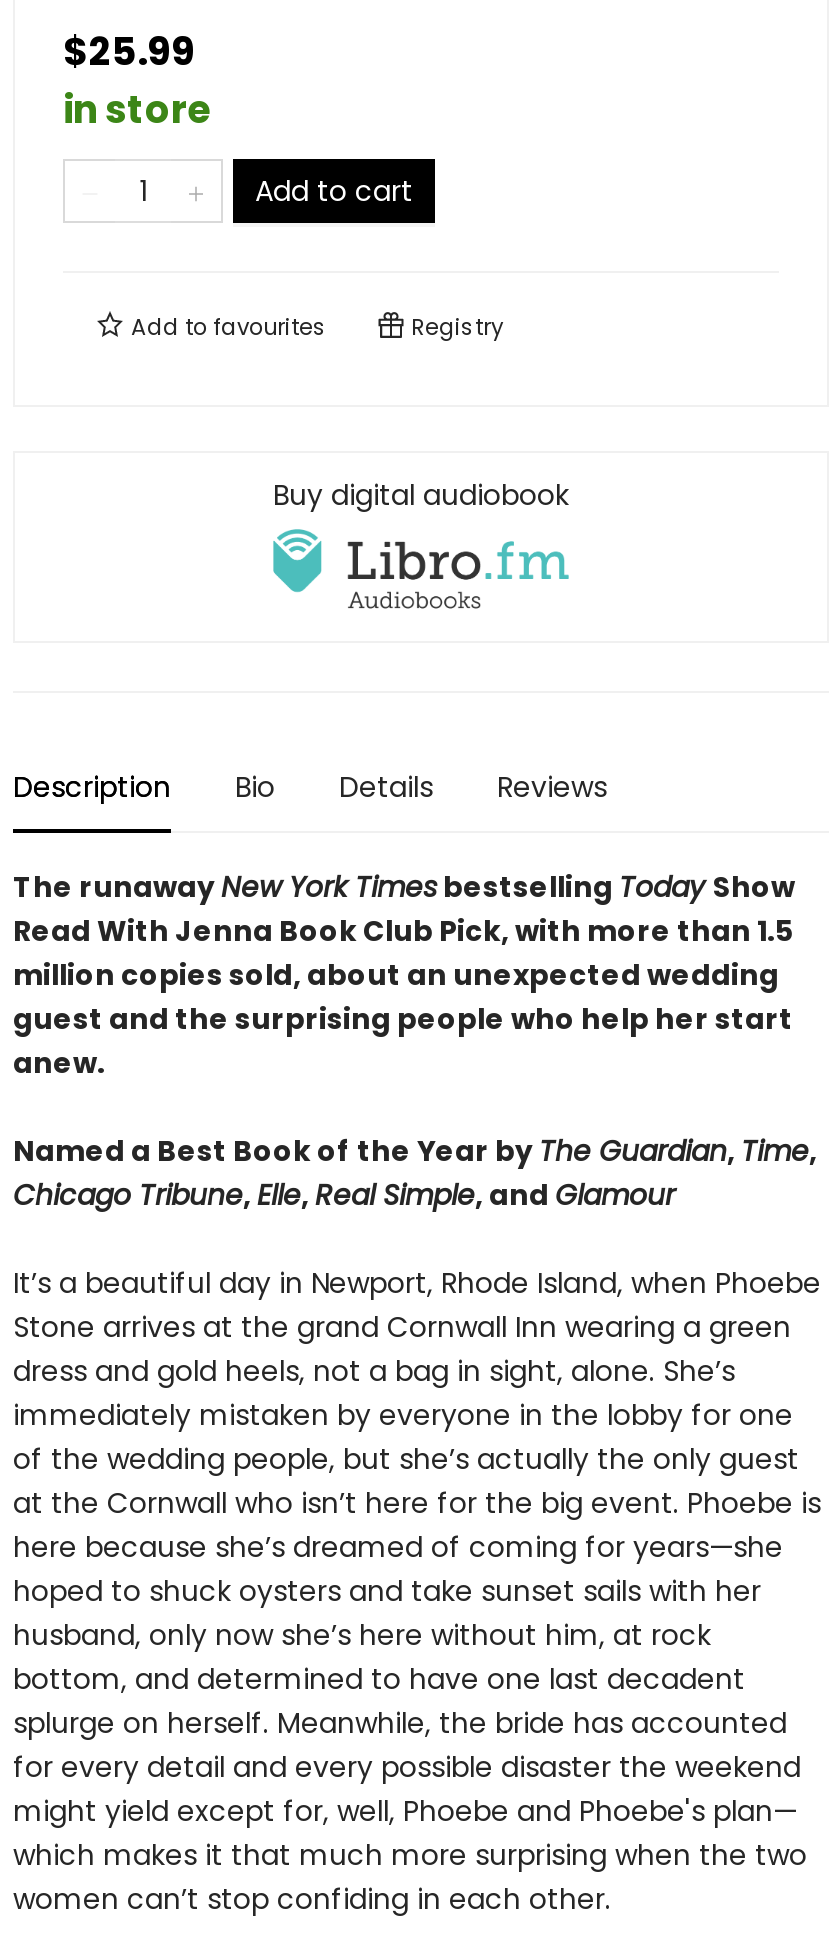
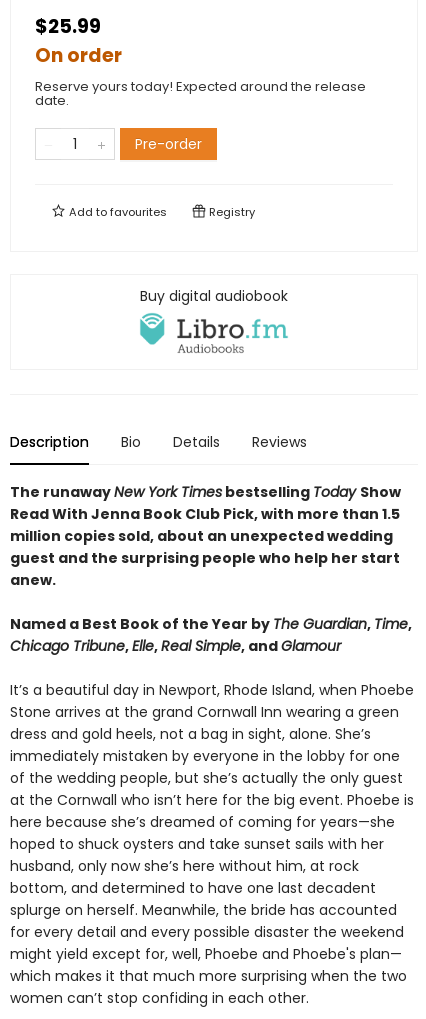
[63,84,211,138] in store -> [35,42,366,110] On order | Reserve yours today! Expected around the release | date.
[255,172,413,212] Add to cart -> [135,134,202,154] Pre-order

